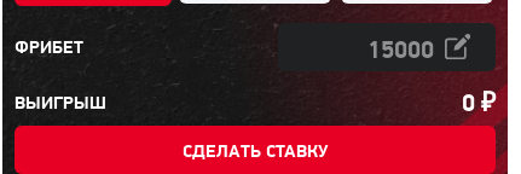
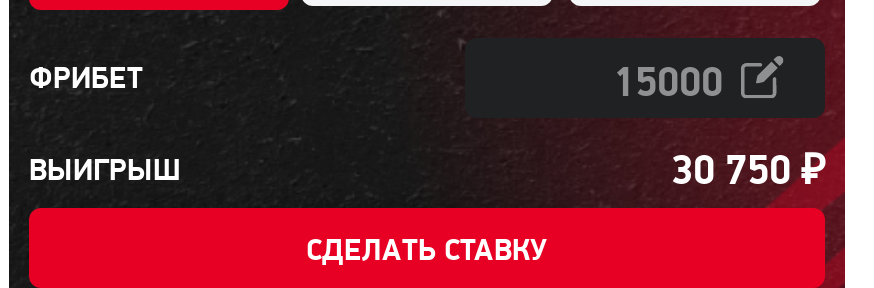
[462,87,496,117] 0 ₽ -> [671,144,825,194] 30 750 ₽

